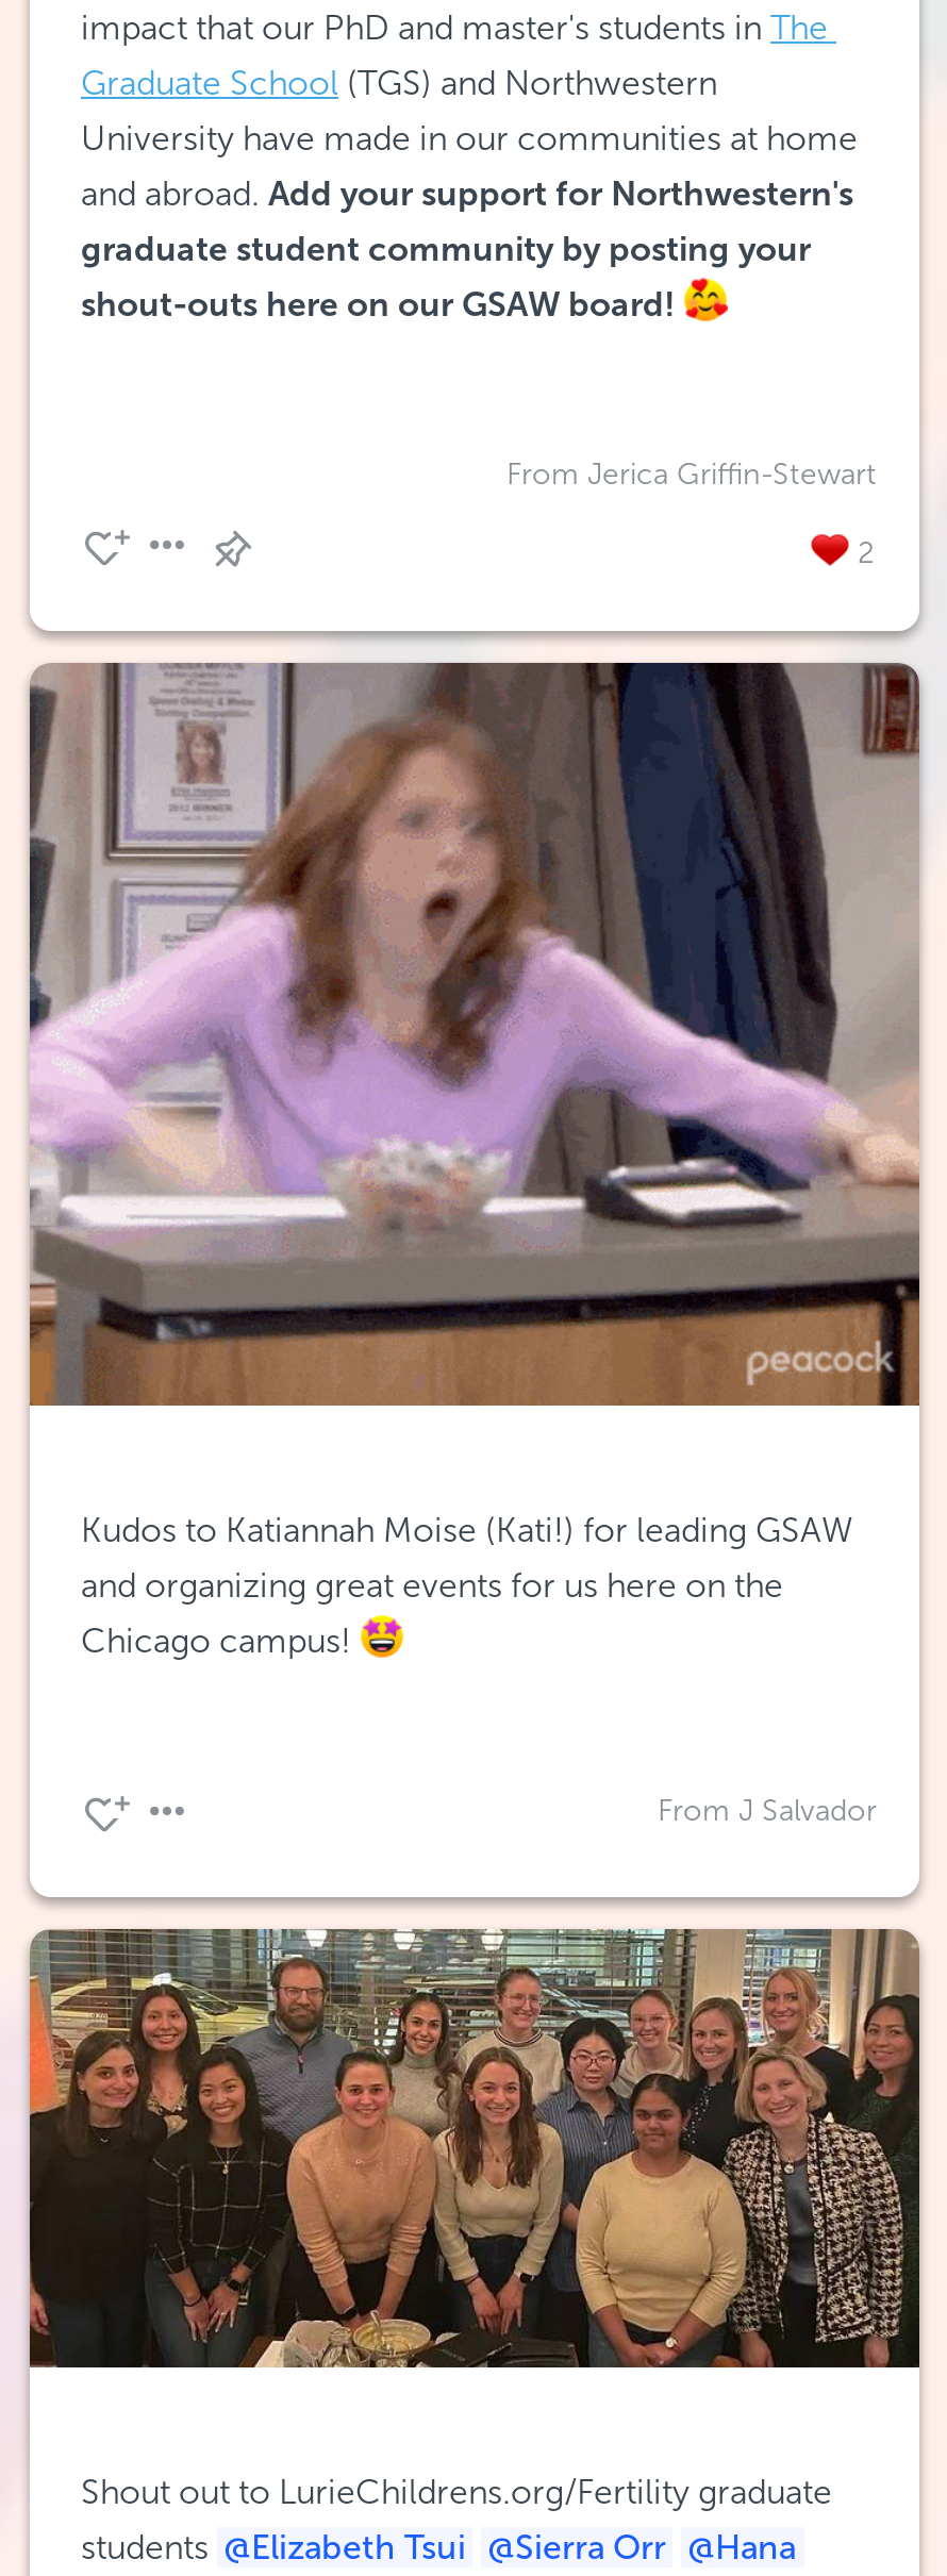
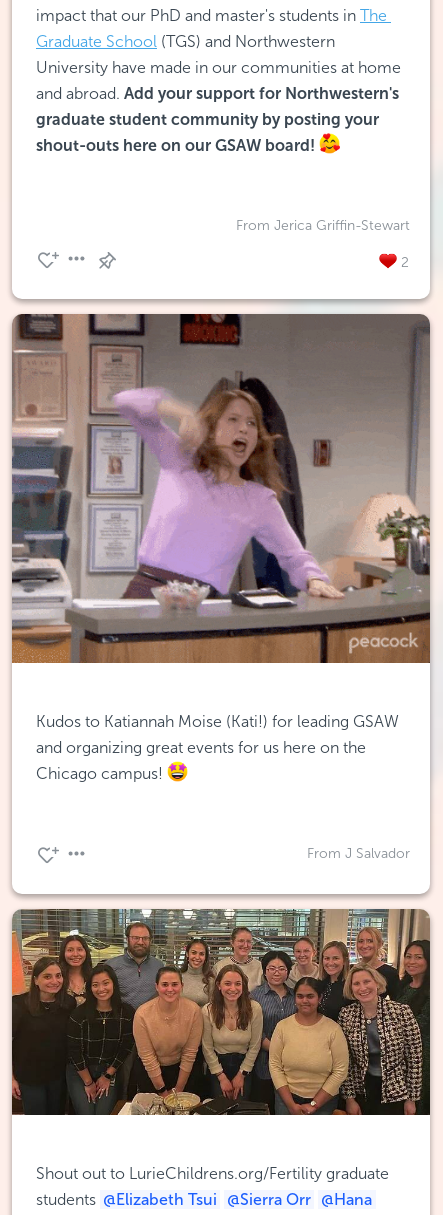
[28,661,921,1408] [image] -> [11,313,431,664] [image]

